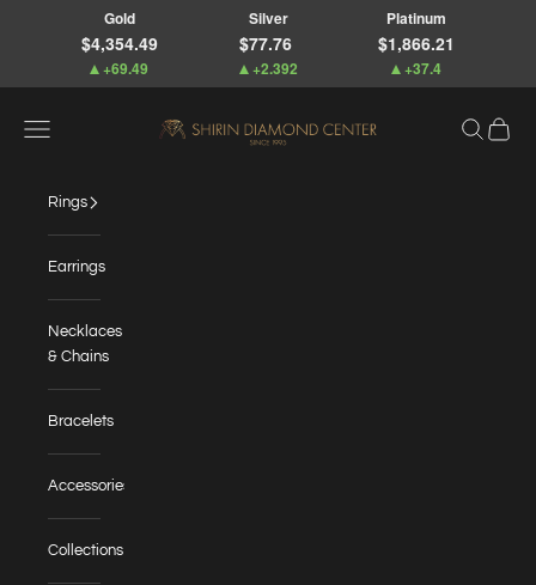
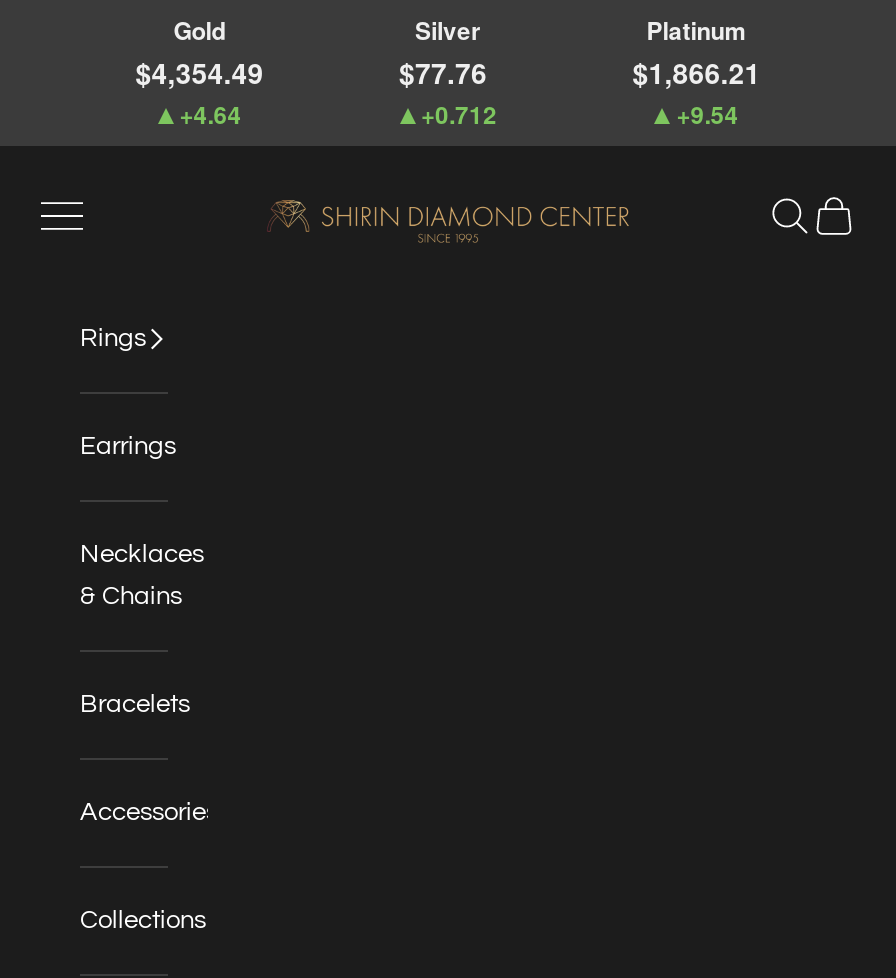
[100,57,149,79] +69.49 -> [174,96,242,132] +4.64
[248,57,297,79] +2.392 -> [415,96,497,132] +0.712
[401,57,442,79] +37.4 -> [670,96,738,132] +9.54

